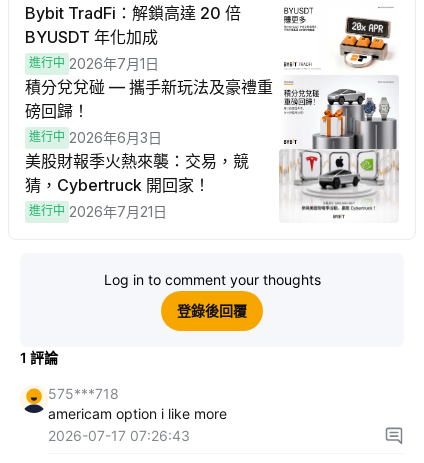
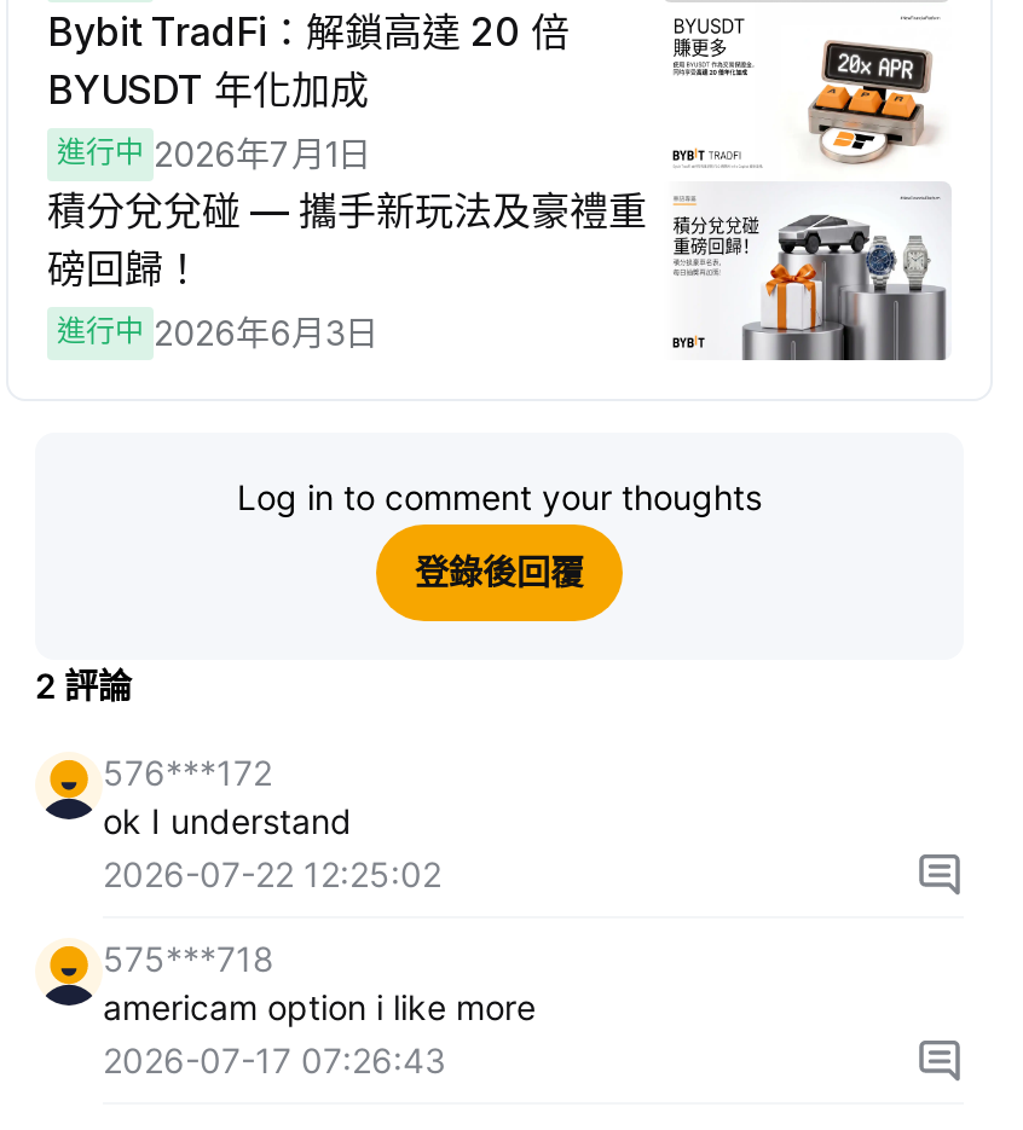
[25,149,400,220] [image] | 美股財報季火熱來襲：交易，競 | 猜，Cybertruck 開回家！ | 進行中 2026年7月21日 -> none
moved [103,271,320,319] -> [237,476,762,592]: Log in to comment your thoughts | 登錄後回覆
[20,349,58,366] 1 評論 -> [35,665,441,893] 2 評論 | 576***172 | ok I understand | 2026-07-22 12:25:02

